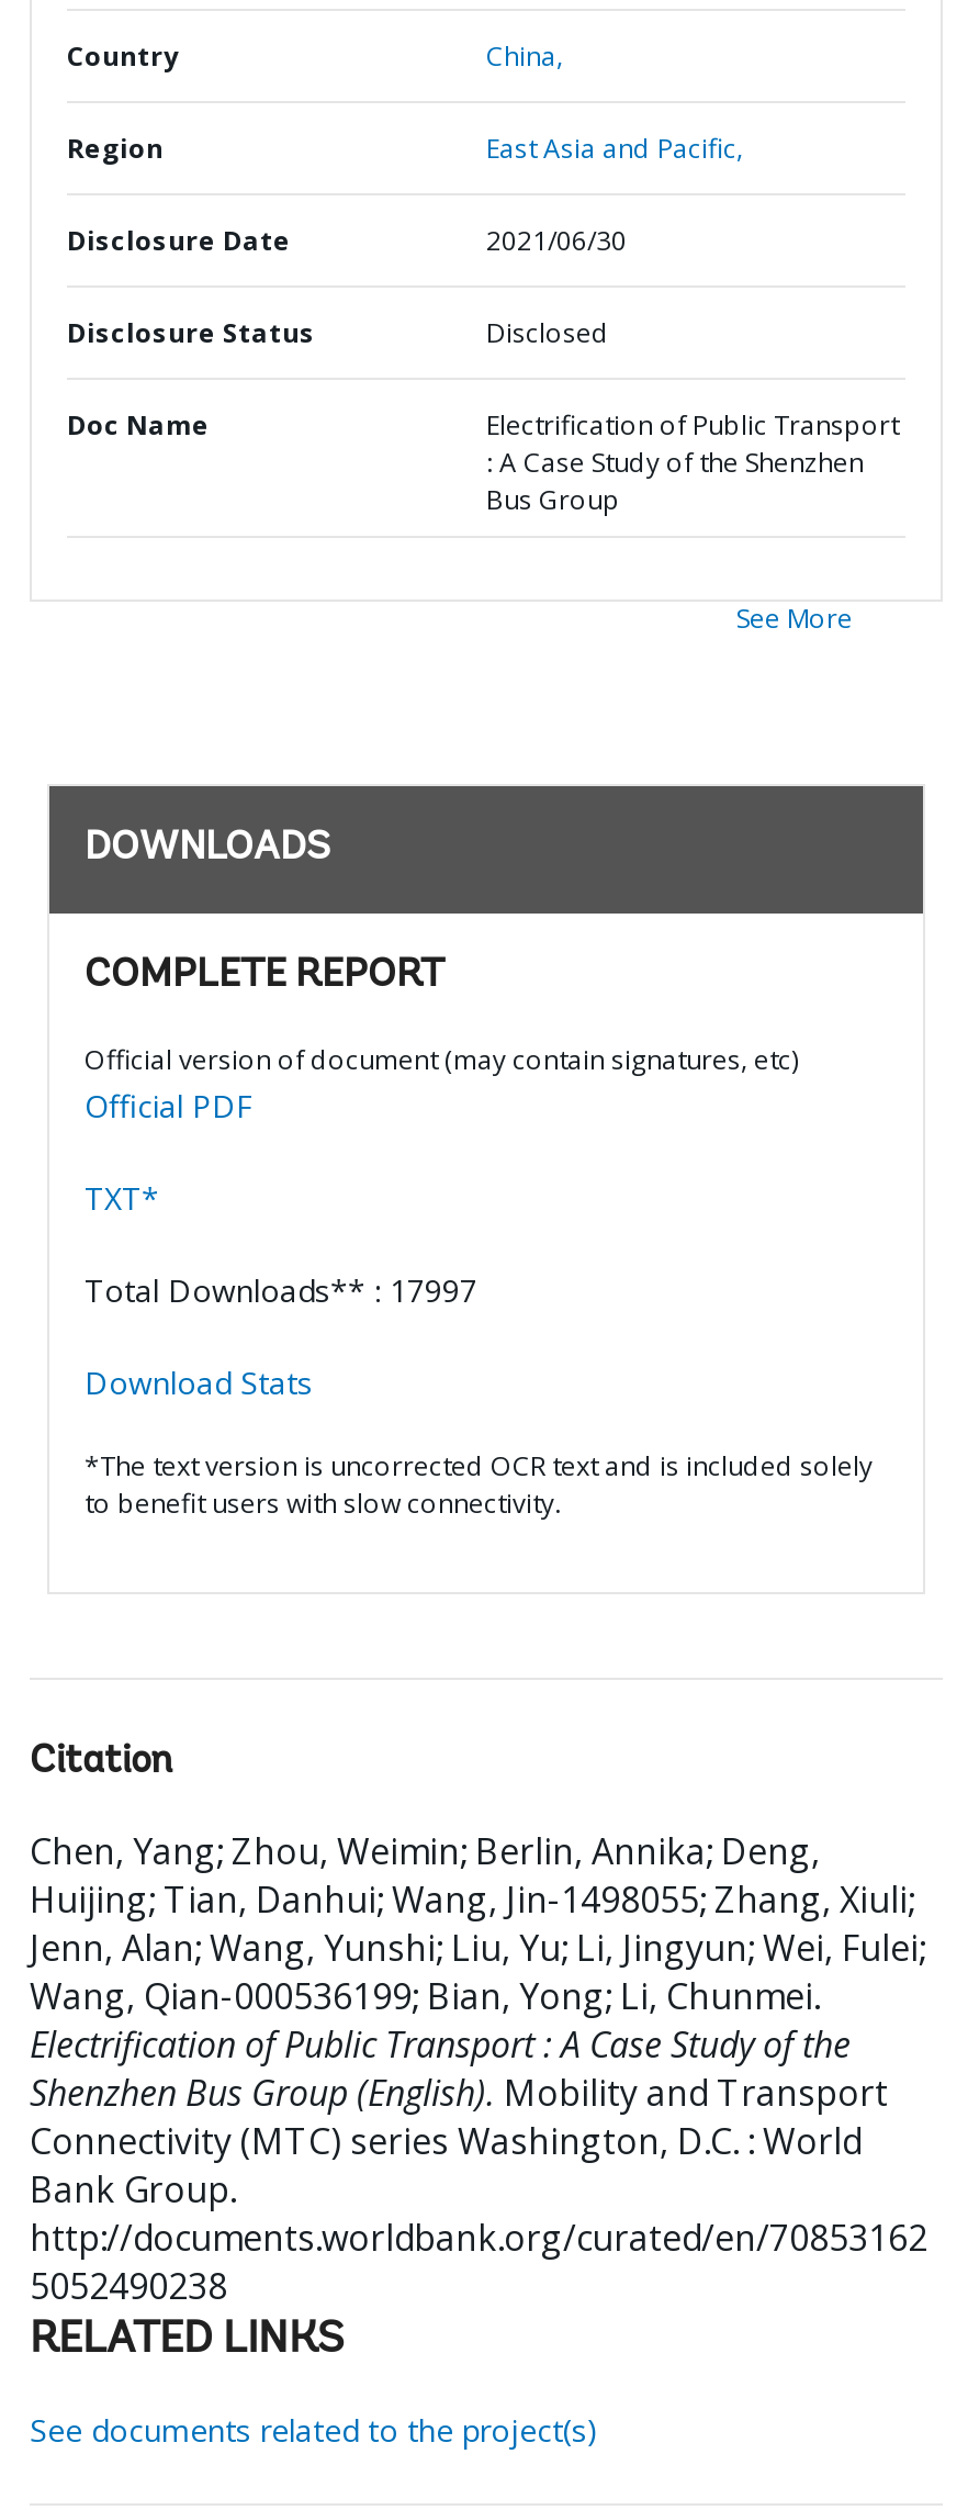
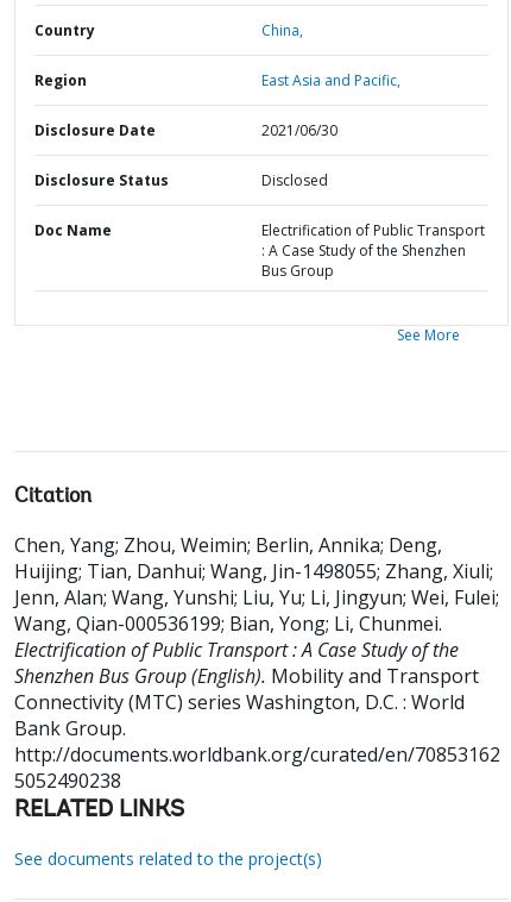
[85,830,873,1522] DOWNLOADS | COMPLETE REPORT | Official version of document (may contain signatures, etc) | Official PDF | TXT* | Total Downloads** : 17997 | Download Stats | *The text version is uncorrected OCR text and is included solely | to benefit users with slow connectivity. -> none

